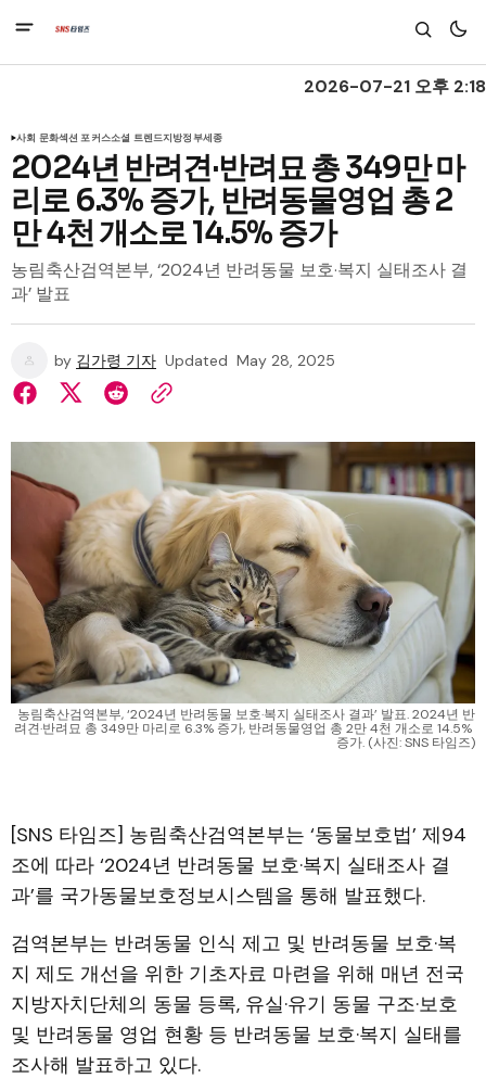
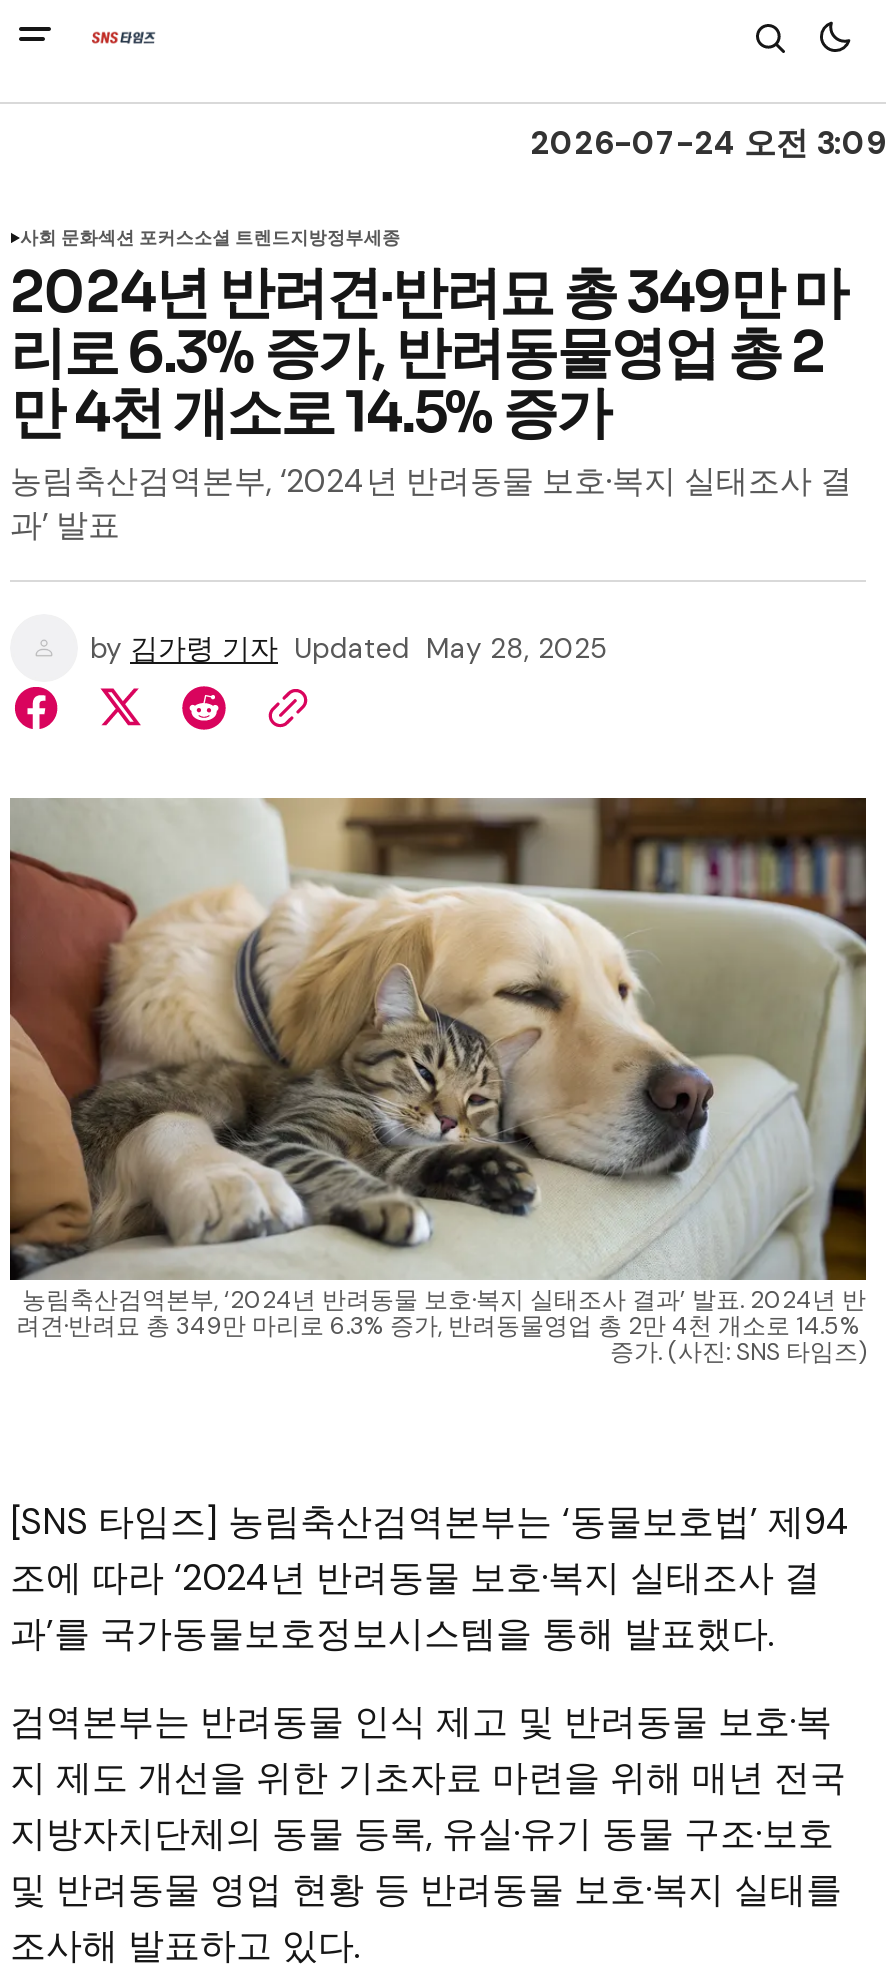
[304,75,486,98] 2026-07-21 오후 2:18 -> [530,122,886,164] 2026-07-24 오전 3:09

